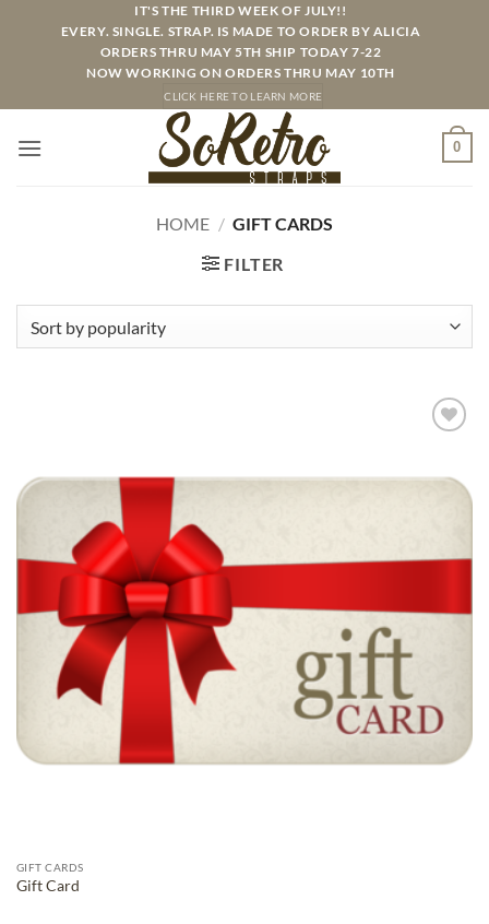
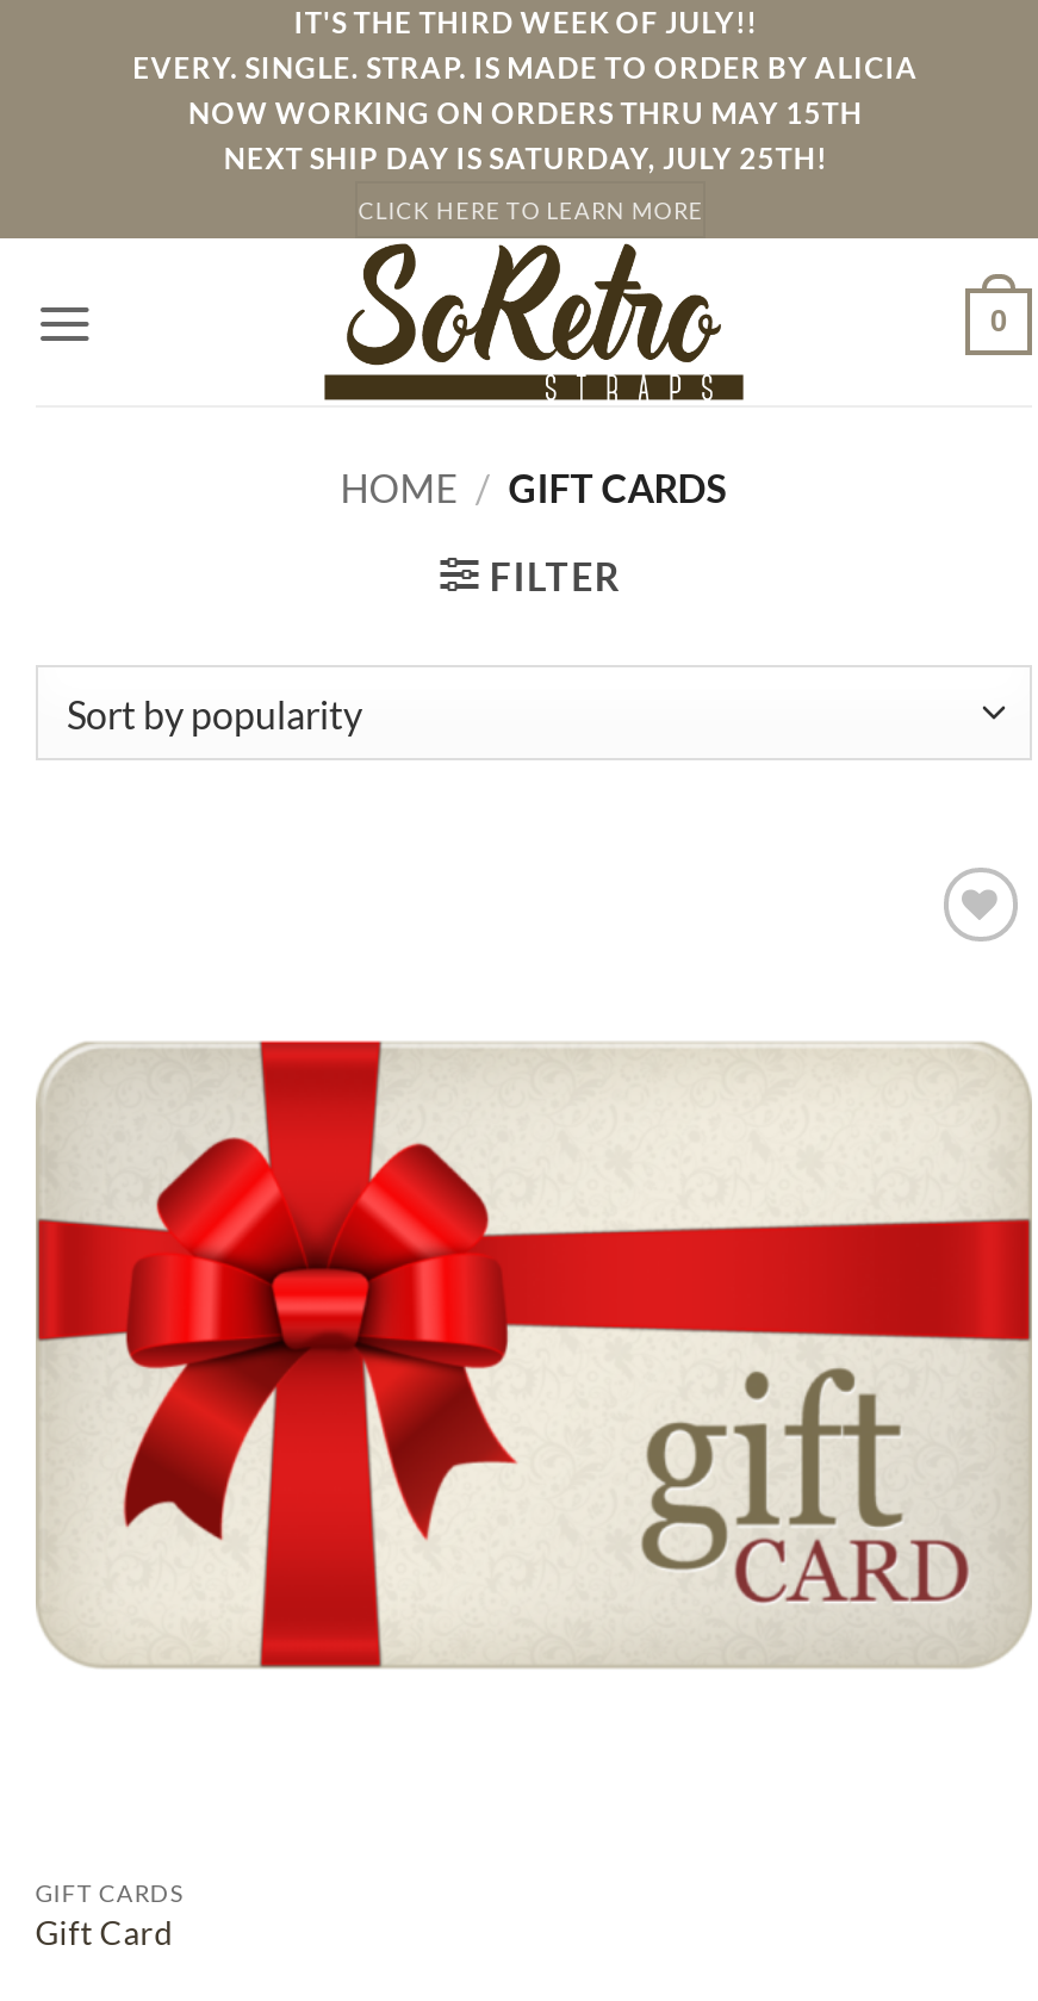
[86,44,395,81] ORDERS THRU MAY 5TH SHIP TODAY 7-22 | NOW WORKING ON ORDERS THRU MAY 10TH -> [188,95,863,176] NOW WORKING ON ORDERS THRU MAY 15TH | NEXT SHIP DAY IS SATURDAY, JULY 25TH!

